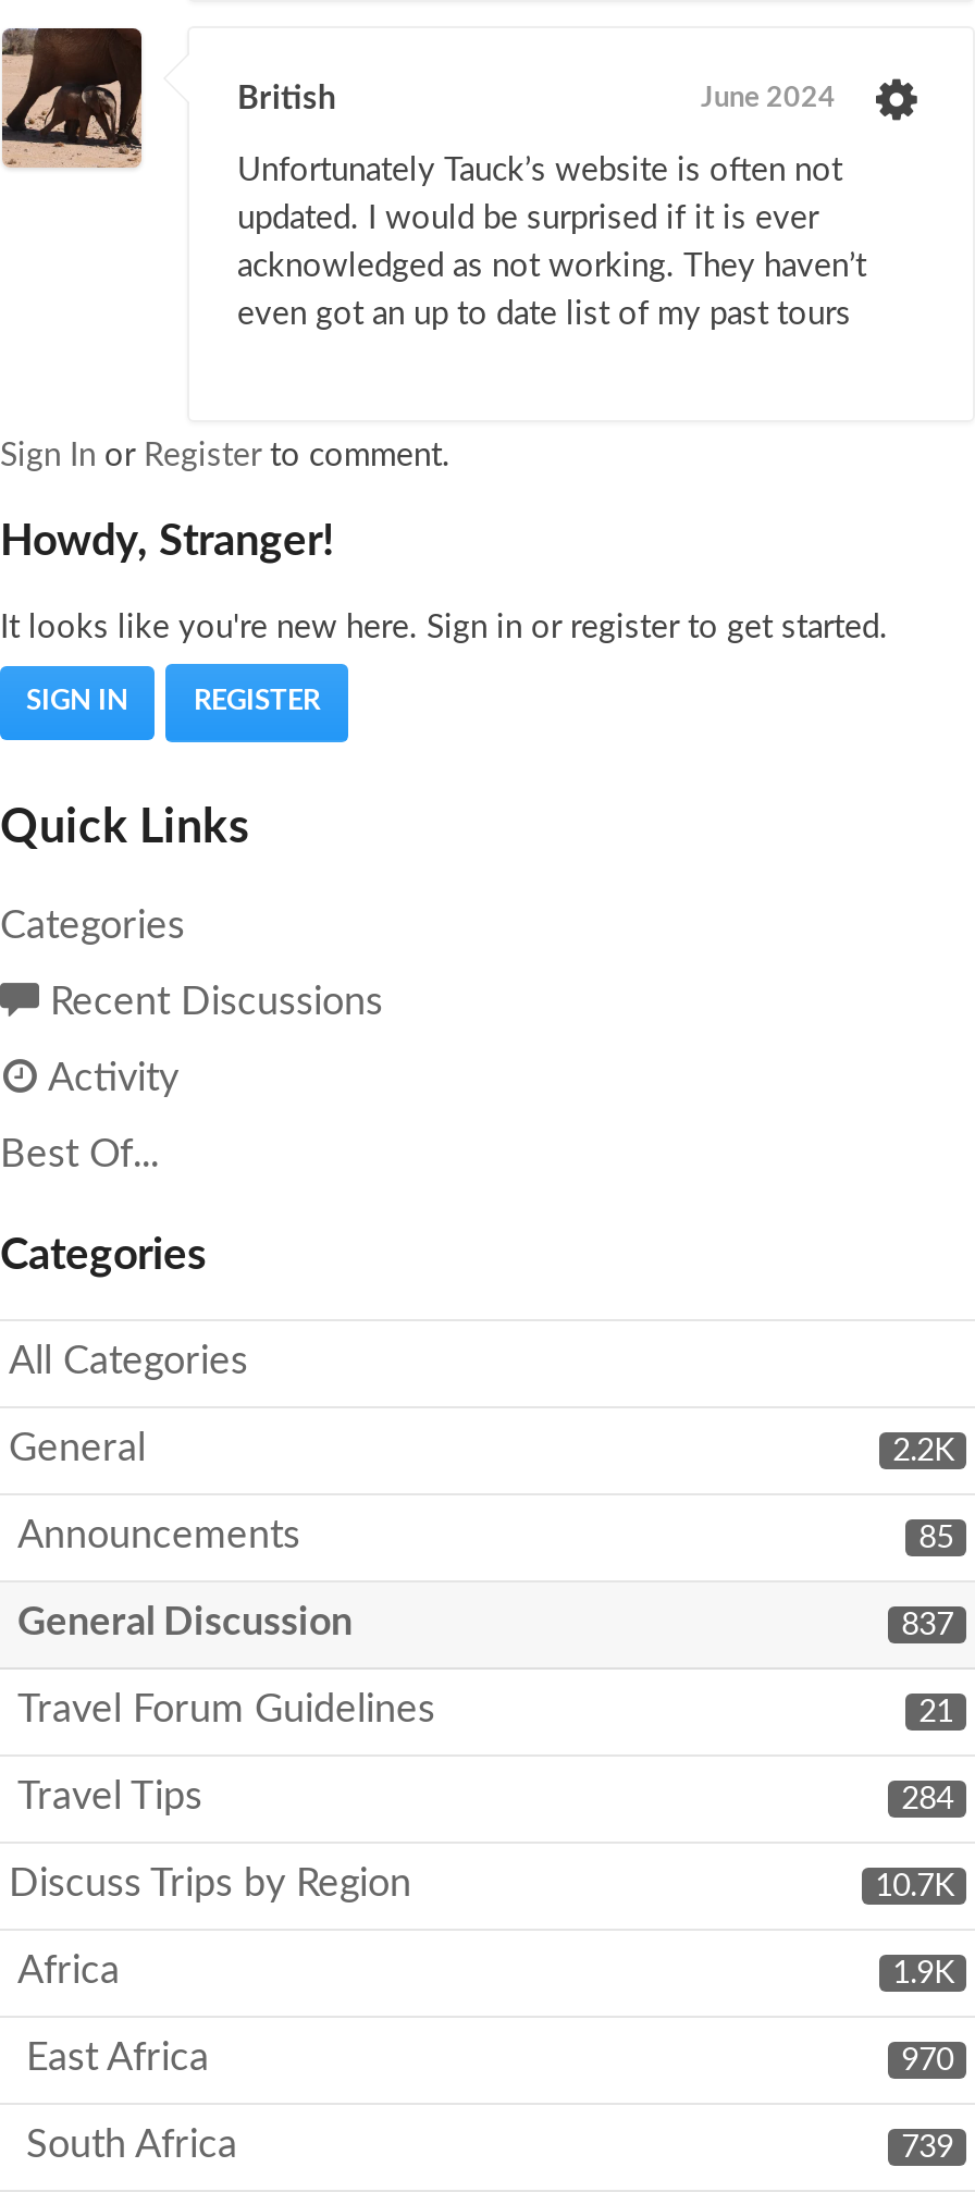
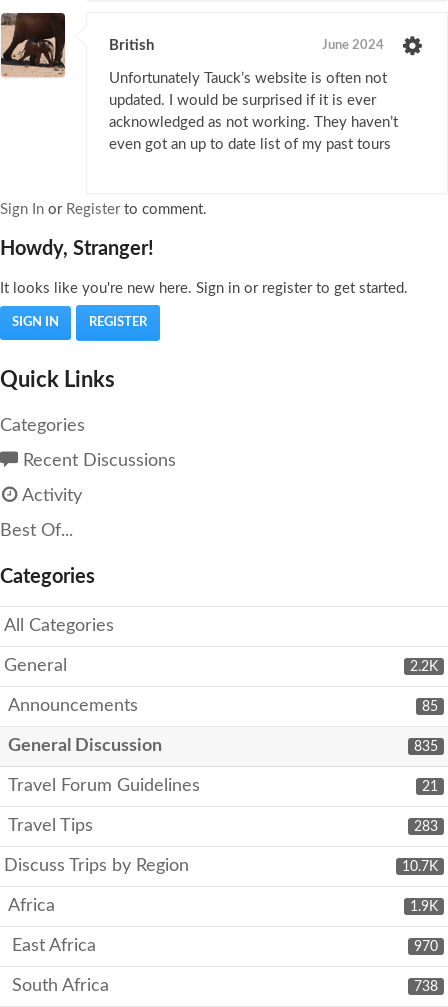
[901,1608,954,1641] 837 -> [414,739,438,754] 835
[901,1782,954,1815] 284 -> [414,819,438,834] 283
[901,2131,954,2163] 739 -> [414,979,438,994] 738

